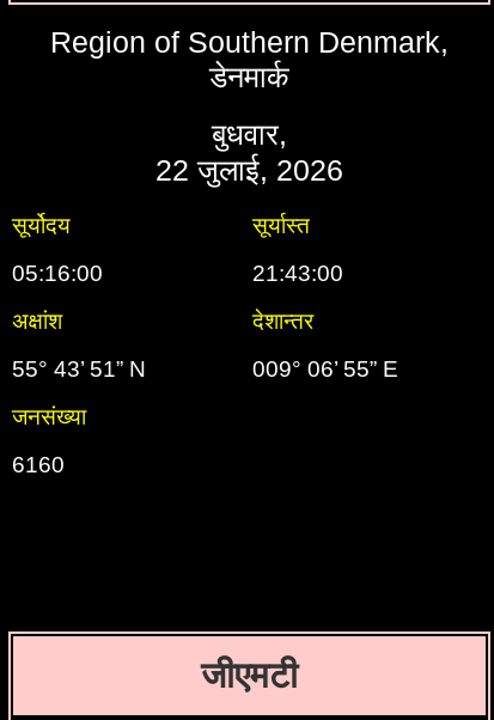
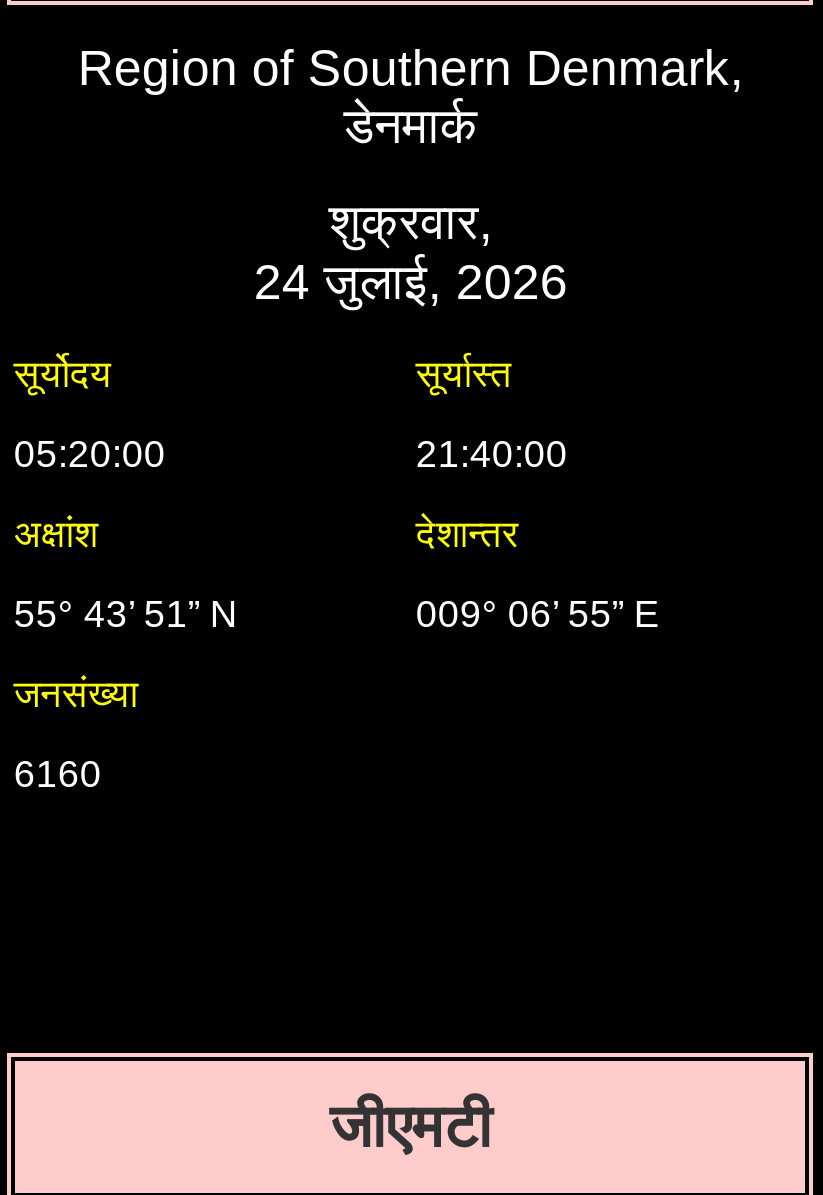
[156,117,344,187] बुधवार, | 22 जुलाई, 2026 -> [254,193,568,309] शुक्रवार, | 24 जुलाई, 2026
[12,261,103,286] 05:16:00 -> [14,433,166,475] 05:20:00
[253,261,344,286] 21:43:00 -> [416,433,568,475] 21:40:00

